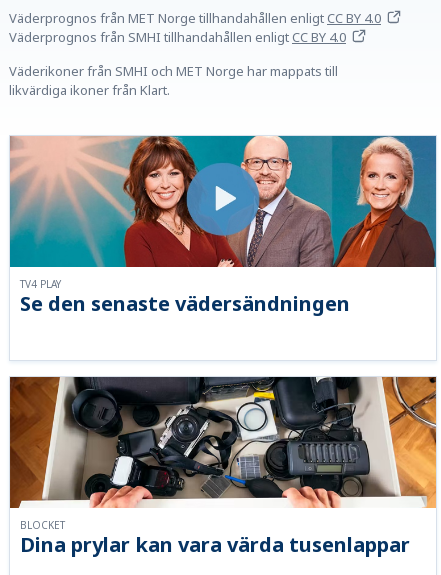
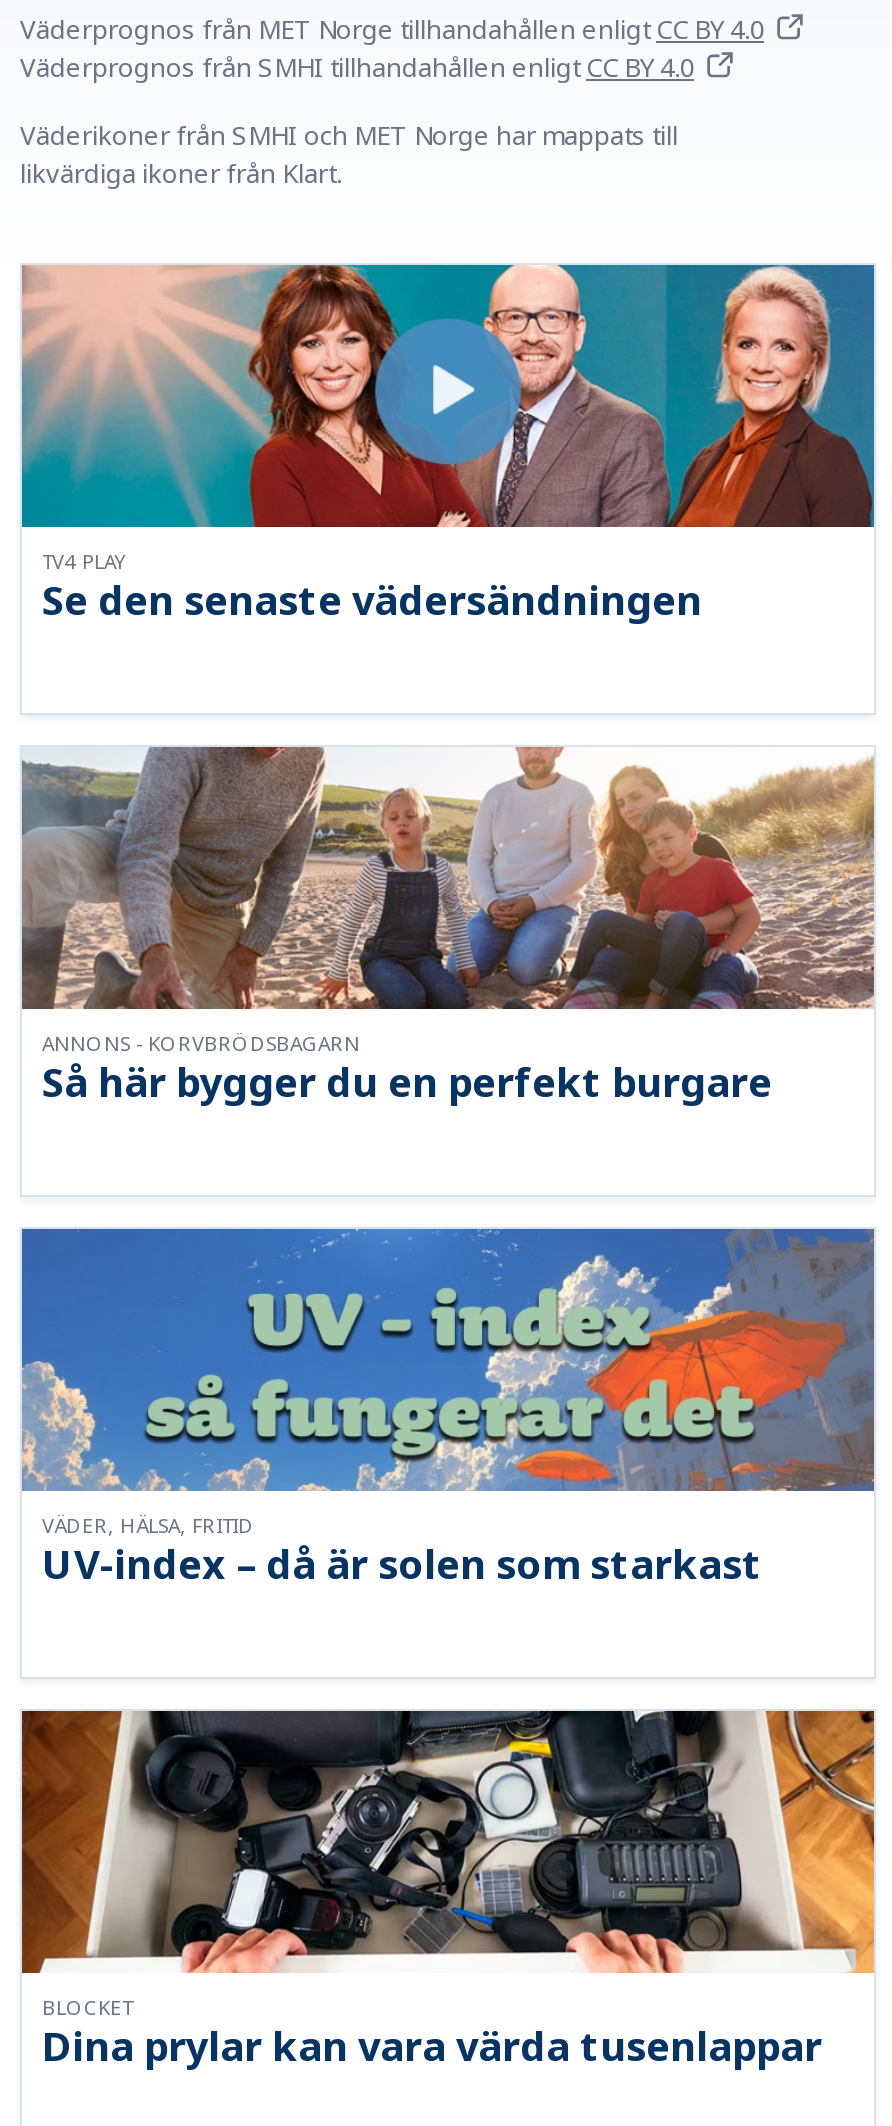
none -> [20,745,876,1058] [image] | ANNONS - KORVBRÖDSBAGARN
none -> [20,1227,874,1540] [image] | VÄDER, HÄLSA, FRITID
none -> [42,1056,772,1110] Så här bygger du en perfekt burgare
none -> [42,1538,762,1592] UV-index – då är solen som starkast

